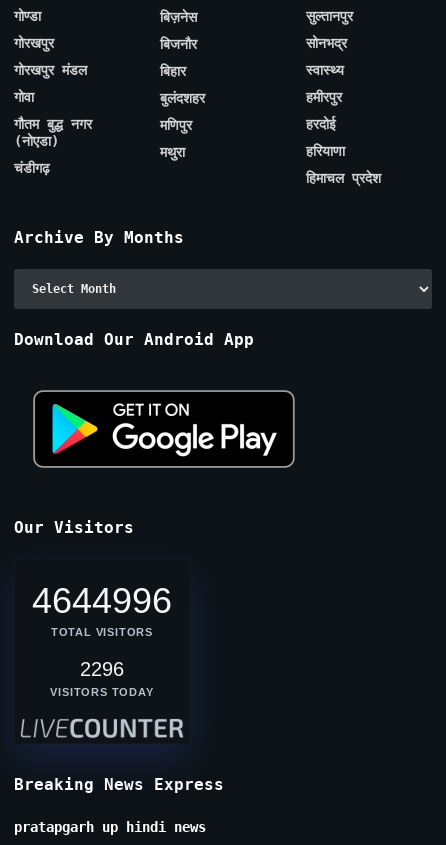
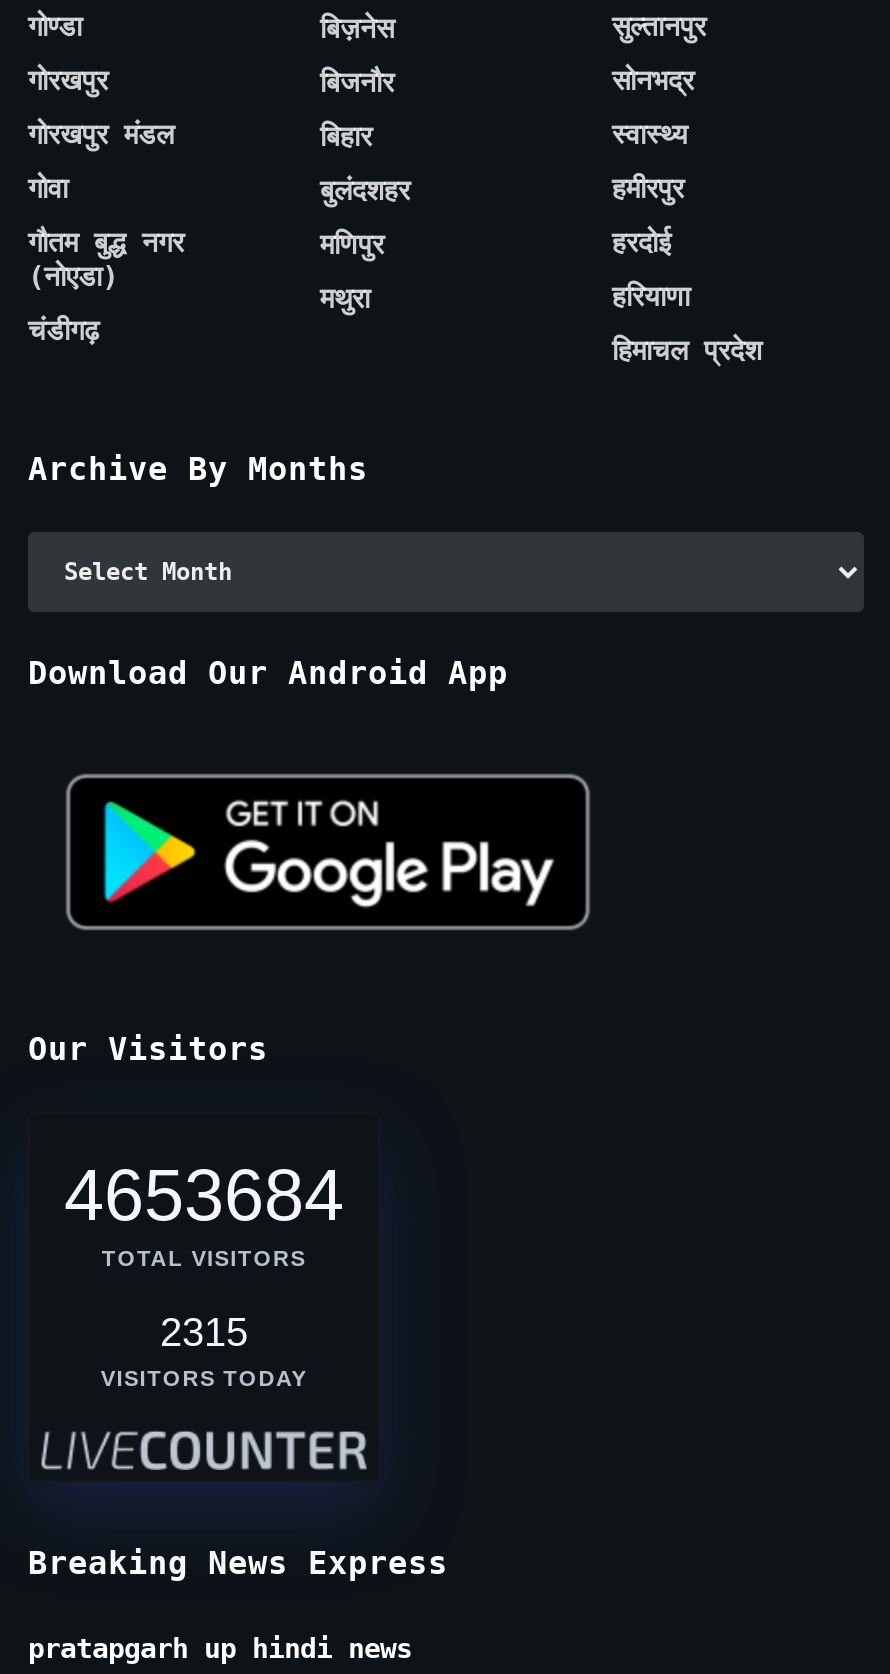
[32,579,172,620] 4644996 -> [64,1153,344,1235] 4653684
[80,657,124,679] 2296 -> [160,1309,248,1353] 2315

